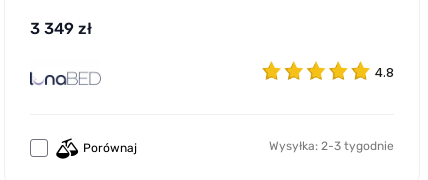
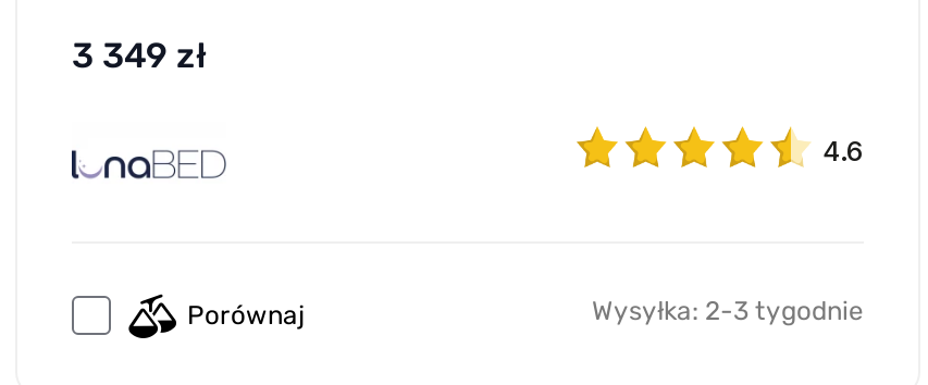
[375,65,394,80] 4.8 -> [822,134,864,167] 4.6

